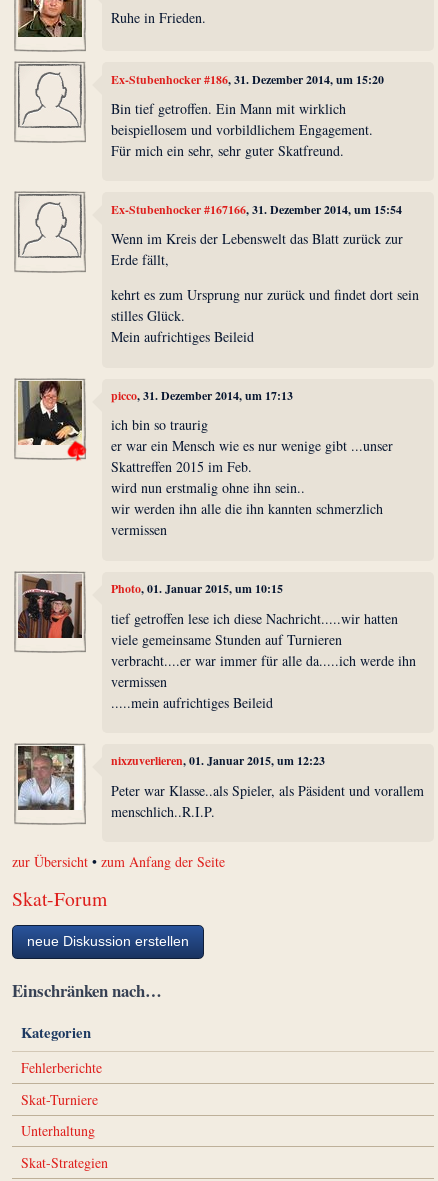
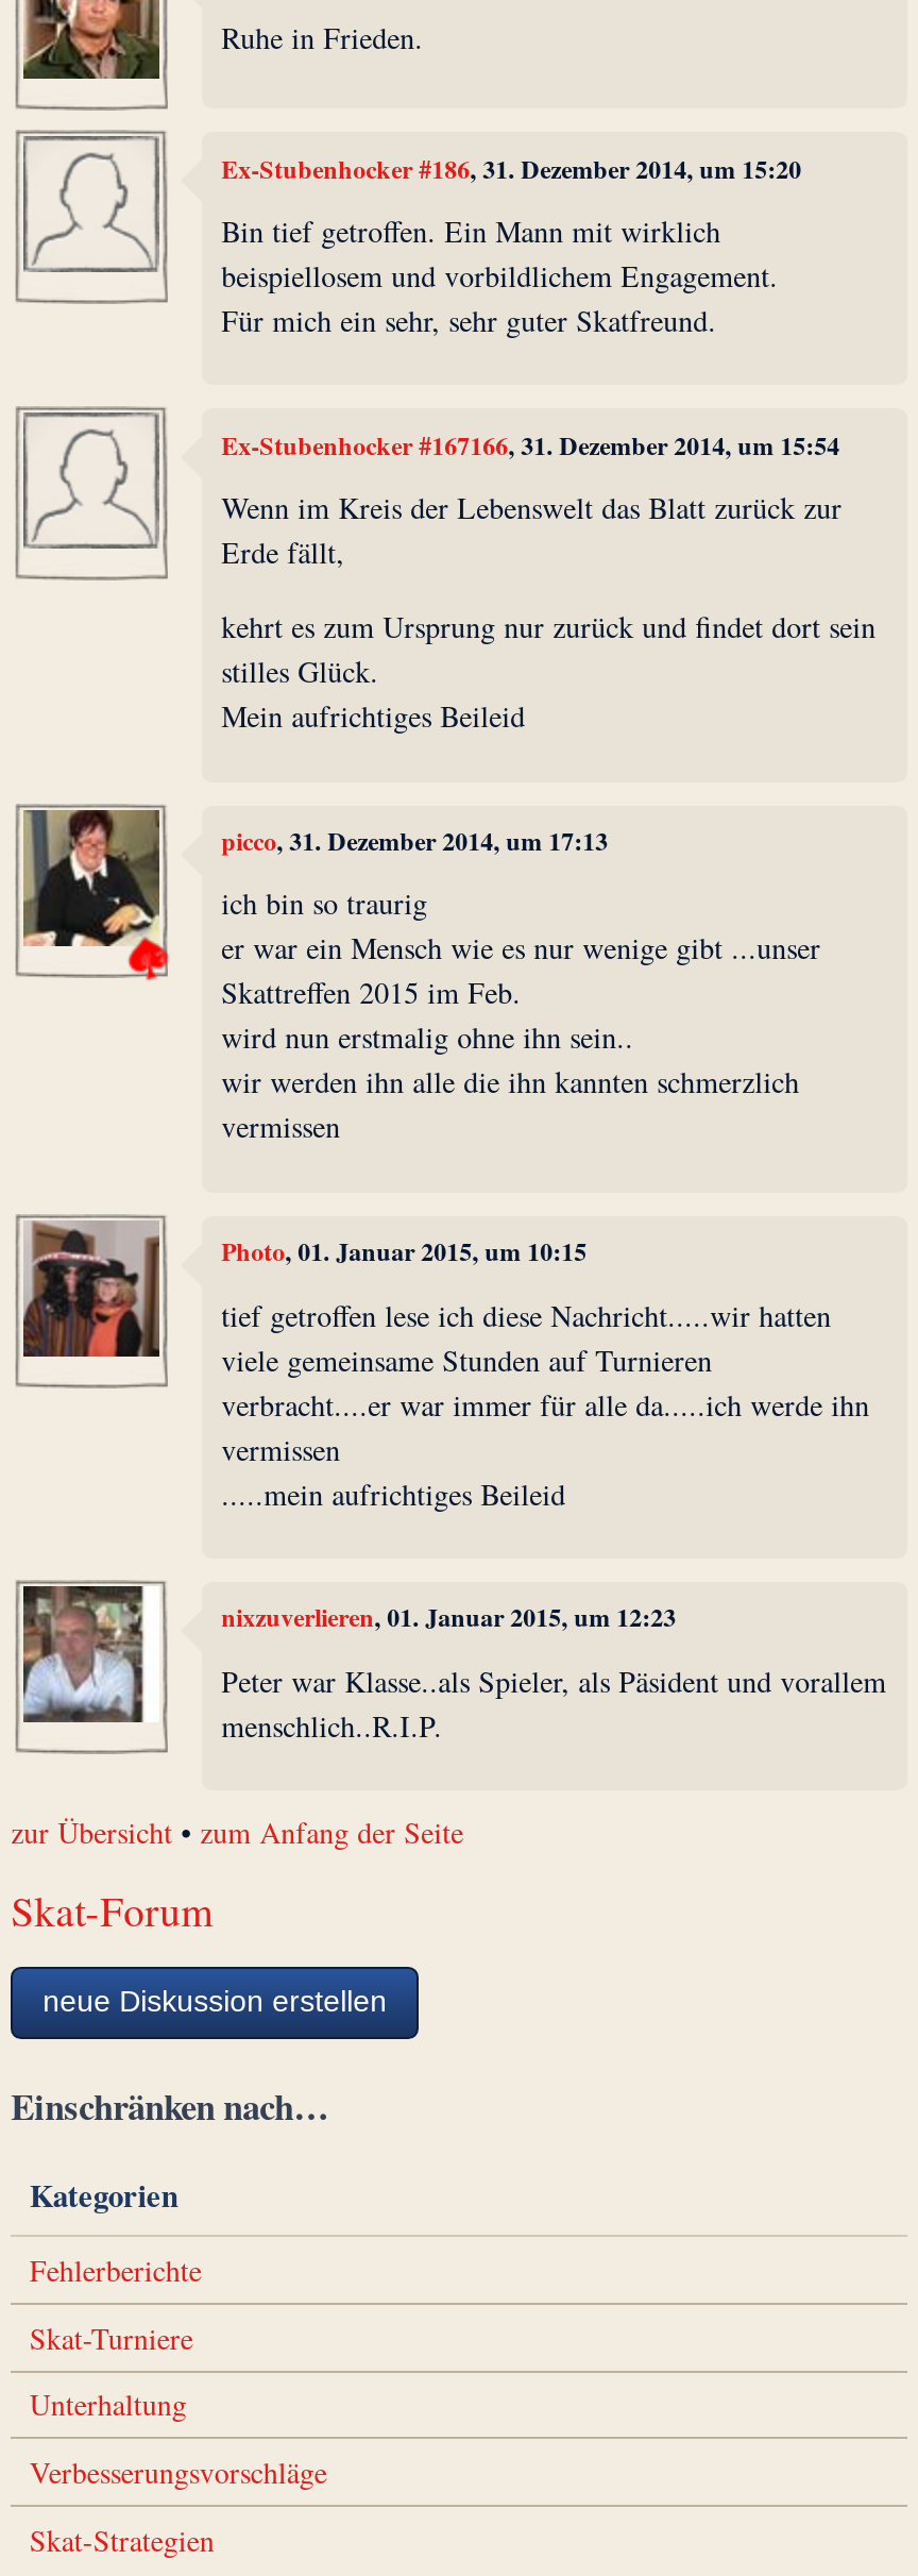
none -> [30,2452,327,2493] Verbesserungsvorschläge

